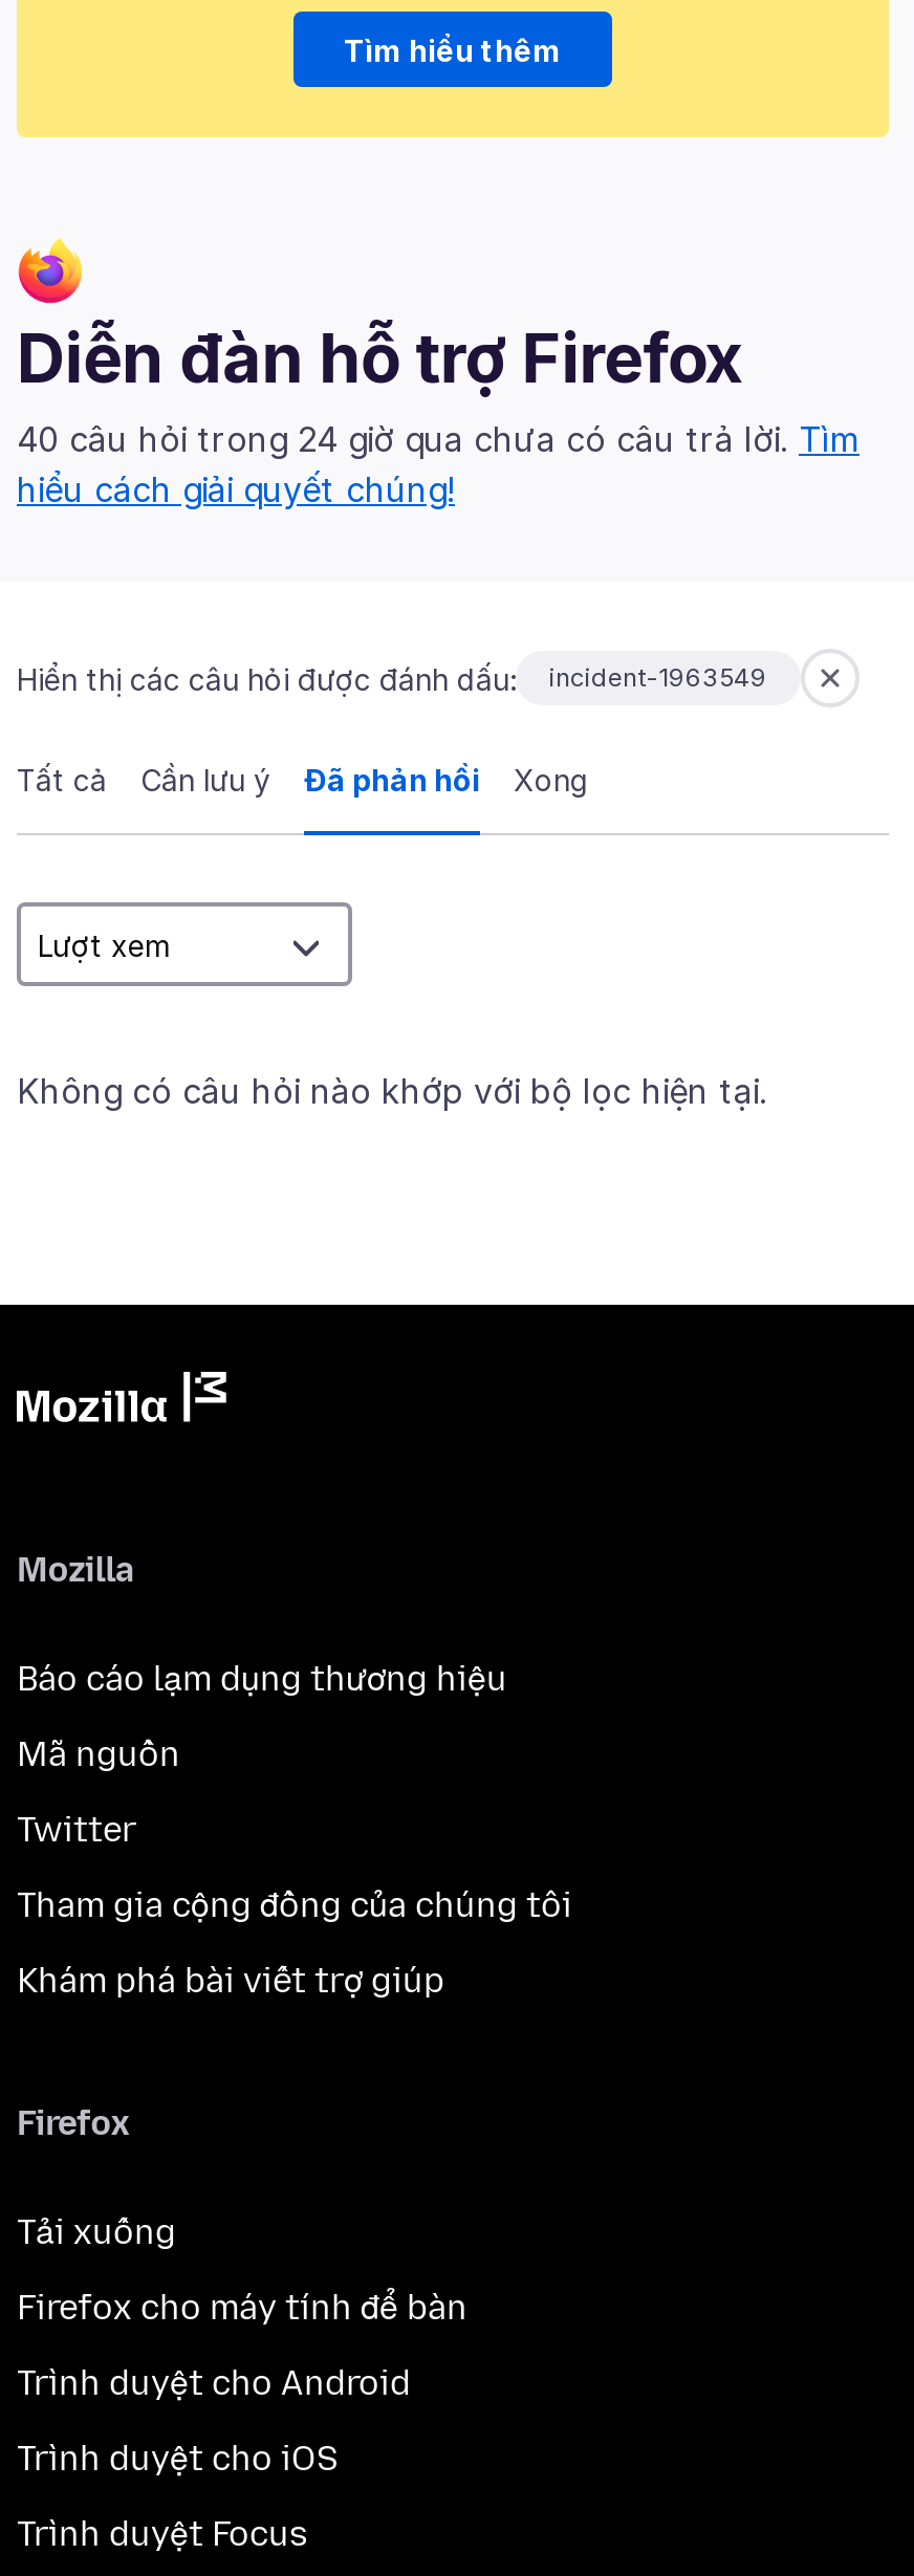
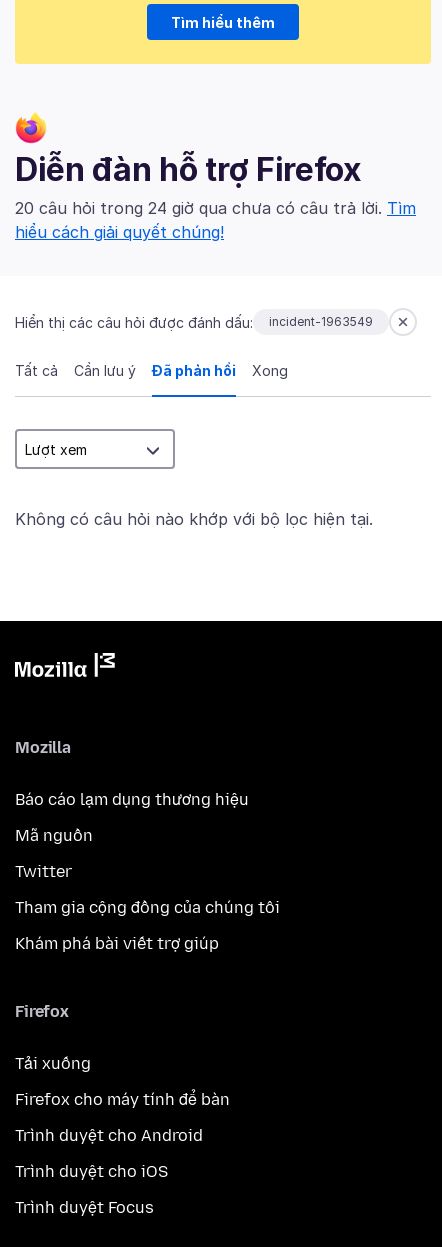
[17,419,859,461] 40 câu hỏi trong 24 giờ qua chưa có câu trả lời. Tìm -> [15,198,416,218] 20 câu hỏi trong 24 giờ qua chưa có câu trả lời. Tìm

